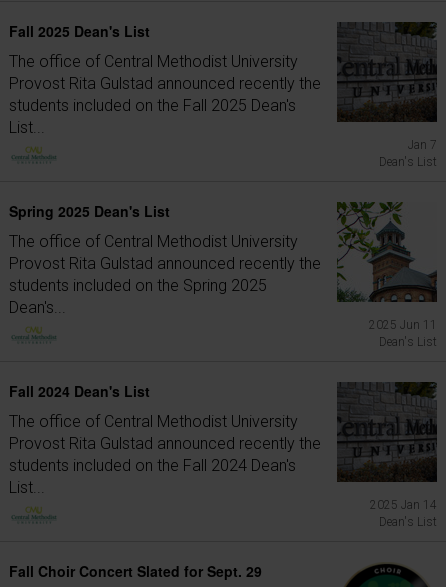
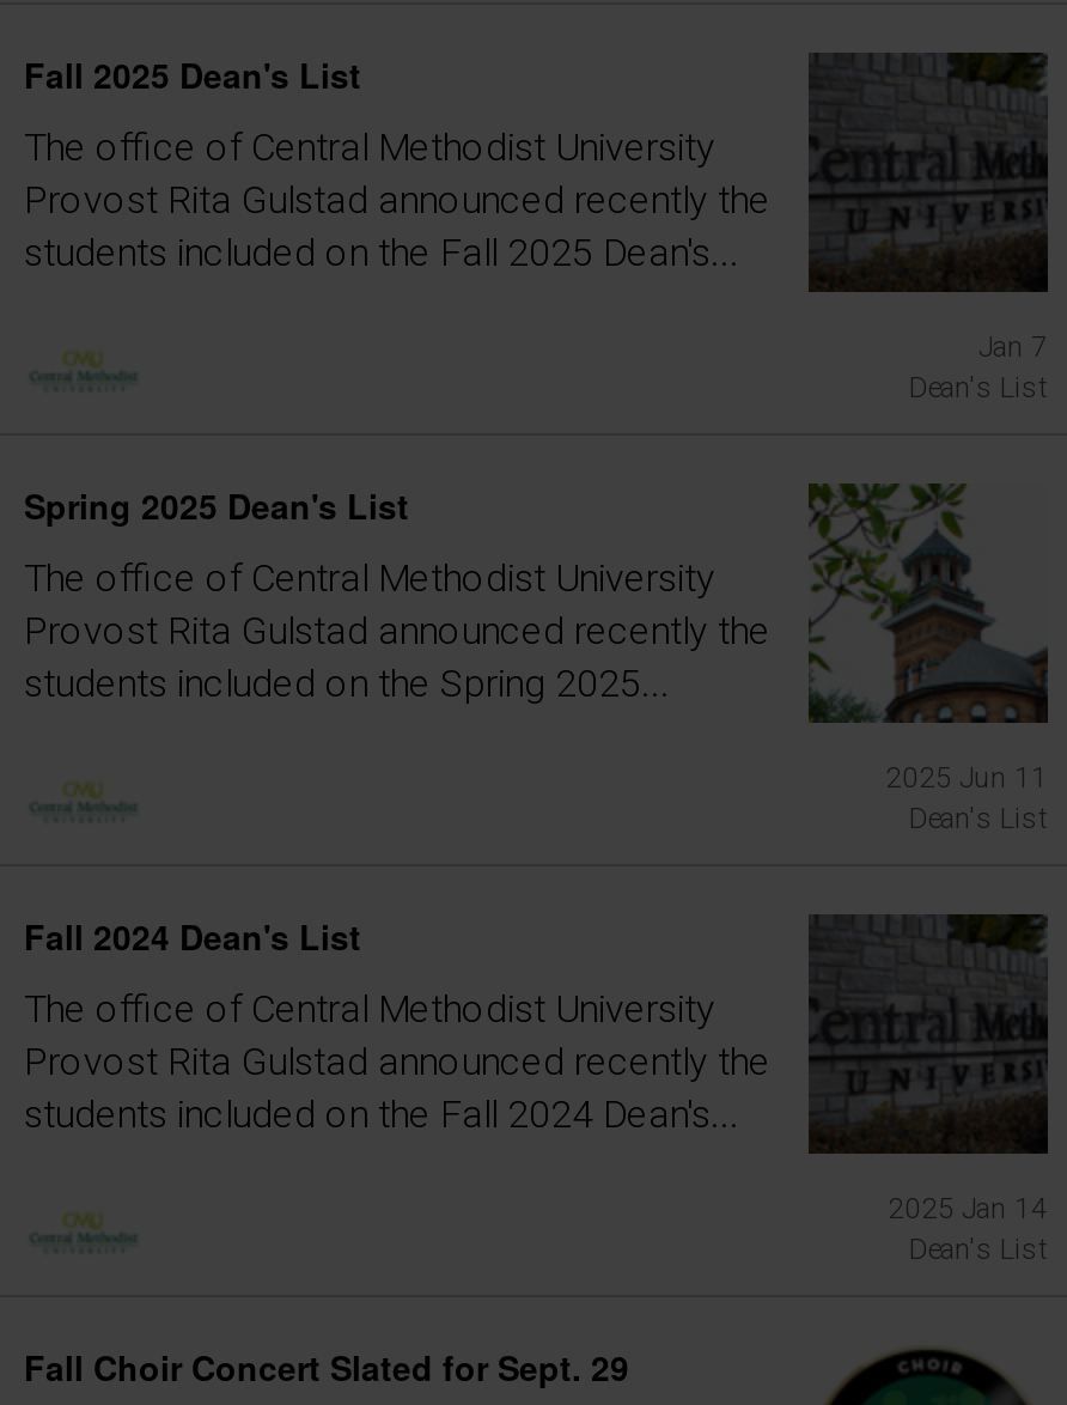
[9,96,296,137] students included on the Fall 2025 Dean's | List... -> [24,230,739,275] students included on the Fall 2025 Dean's...
[9,276,267,317] students included on the Spring 2025 | Dean's... -> [24,661,670,706] students included on the Spring 2025...
[9,456,296,497] students included on the Fall 2024 Dean's | List... -> [24,1091,739,1137] students included on the Fall 2024 Dean's...

